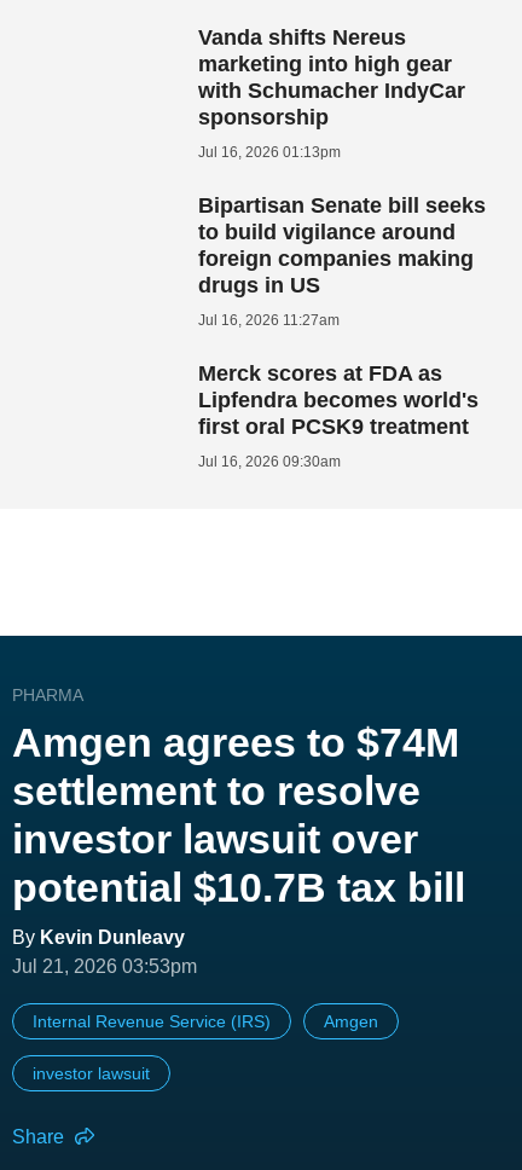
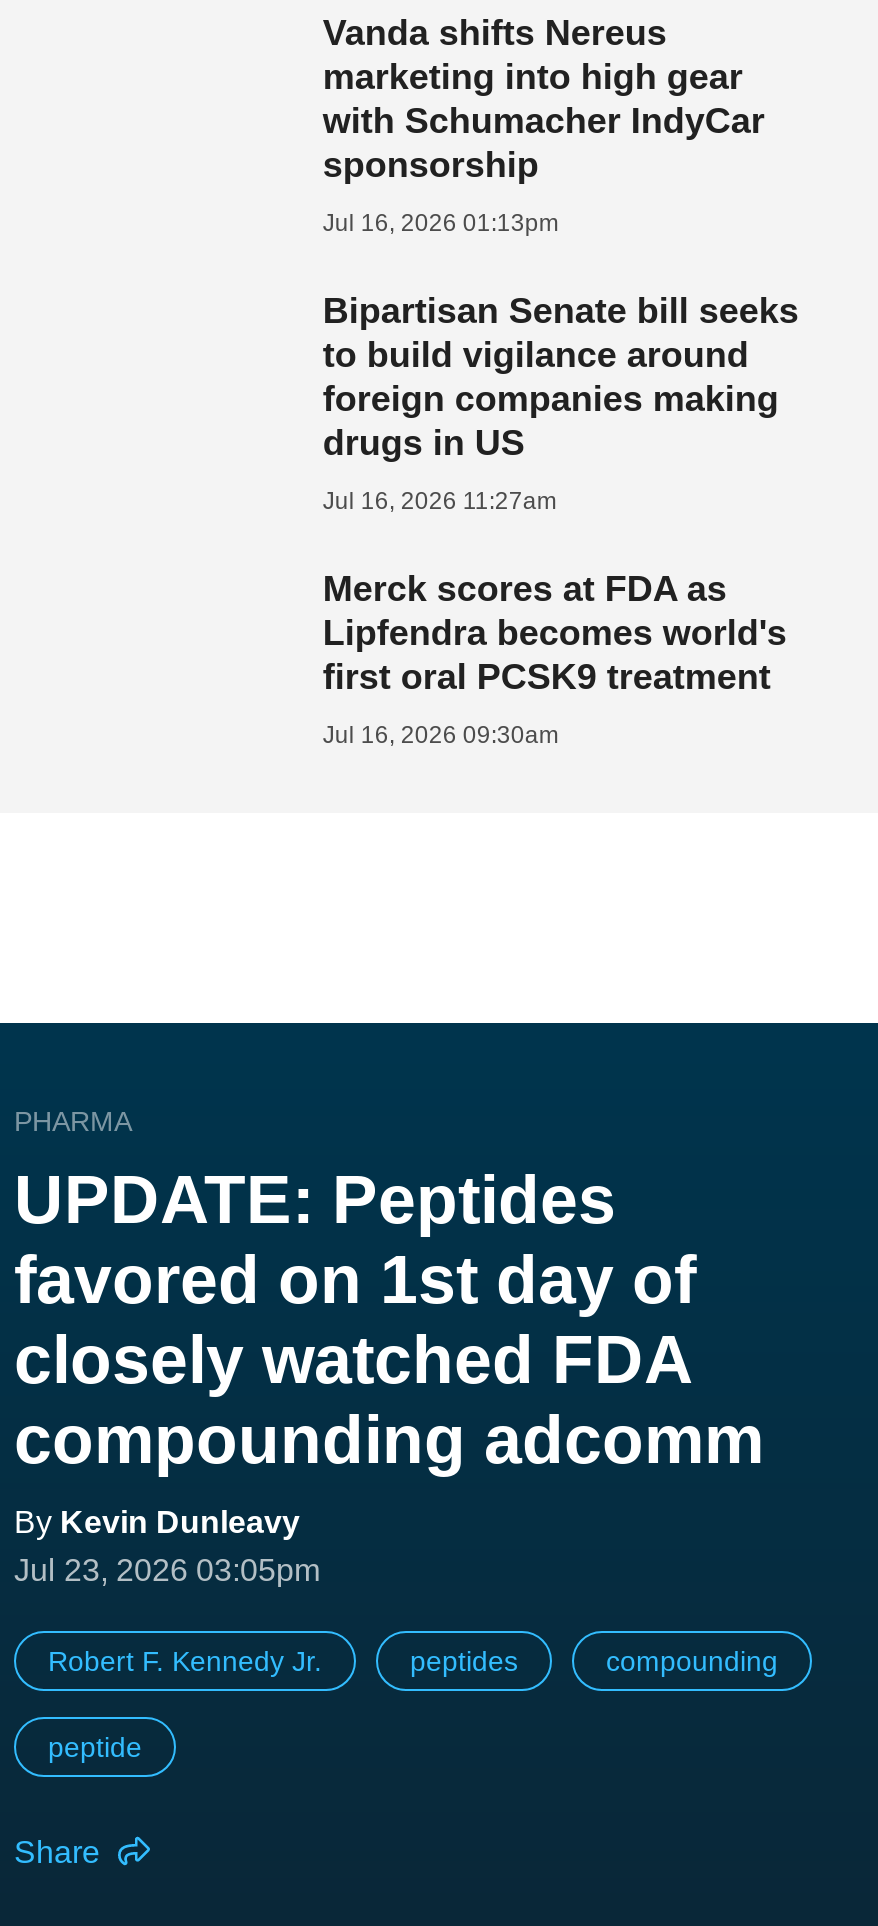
[12,719,465,910] Amgen agrees to $74M | settlement to resolve | investor lawsuit over | potential $10.7B tax bill -> [14,1160,764,1476] UPDATE: Peptides | favored on 1st day of | closely watched FDA | compounding adcomm
[12,956,197,976] Jul 21, 2026 03:53pm -> [14,1552,320,1586] Jul 23, 2026 03:05pm
[33,1011,378,1031] Internal Revenue Service (IRS) | Amgen -> [48,1644,778,1676] Robert F. Kennedy Jr. | peptides | compounding
[33,1063,150,1083] investor lawsuit -> [48,1730,142,1762] peptide

